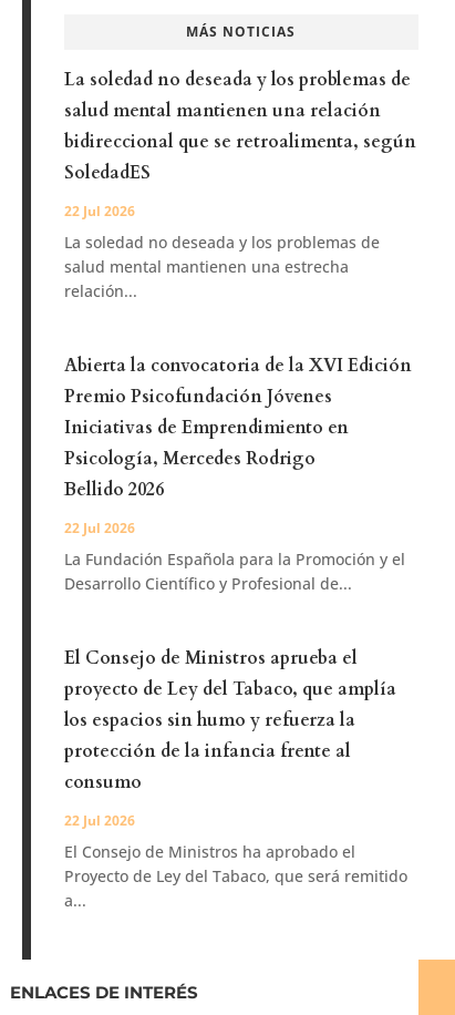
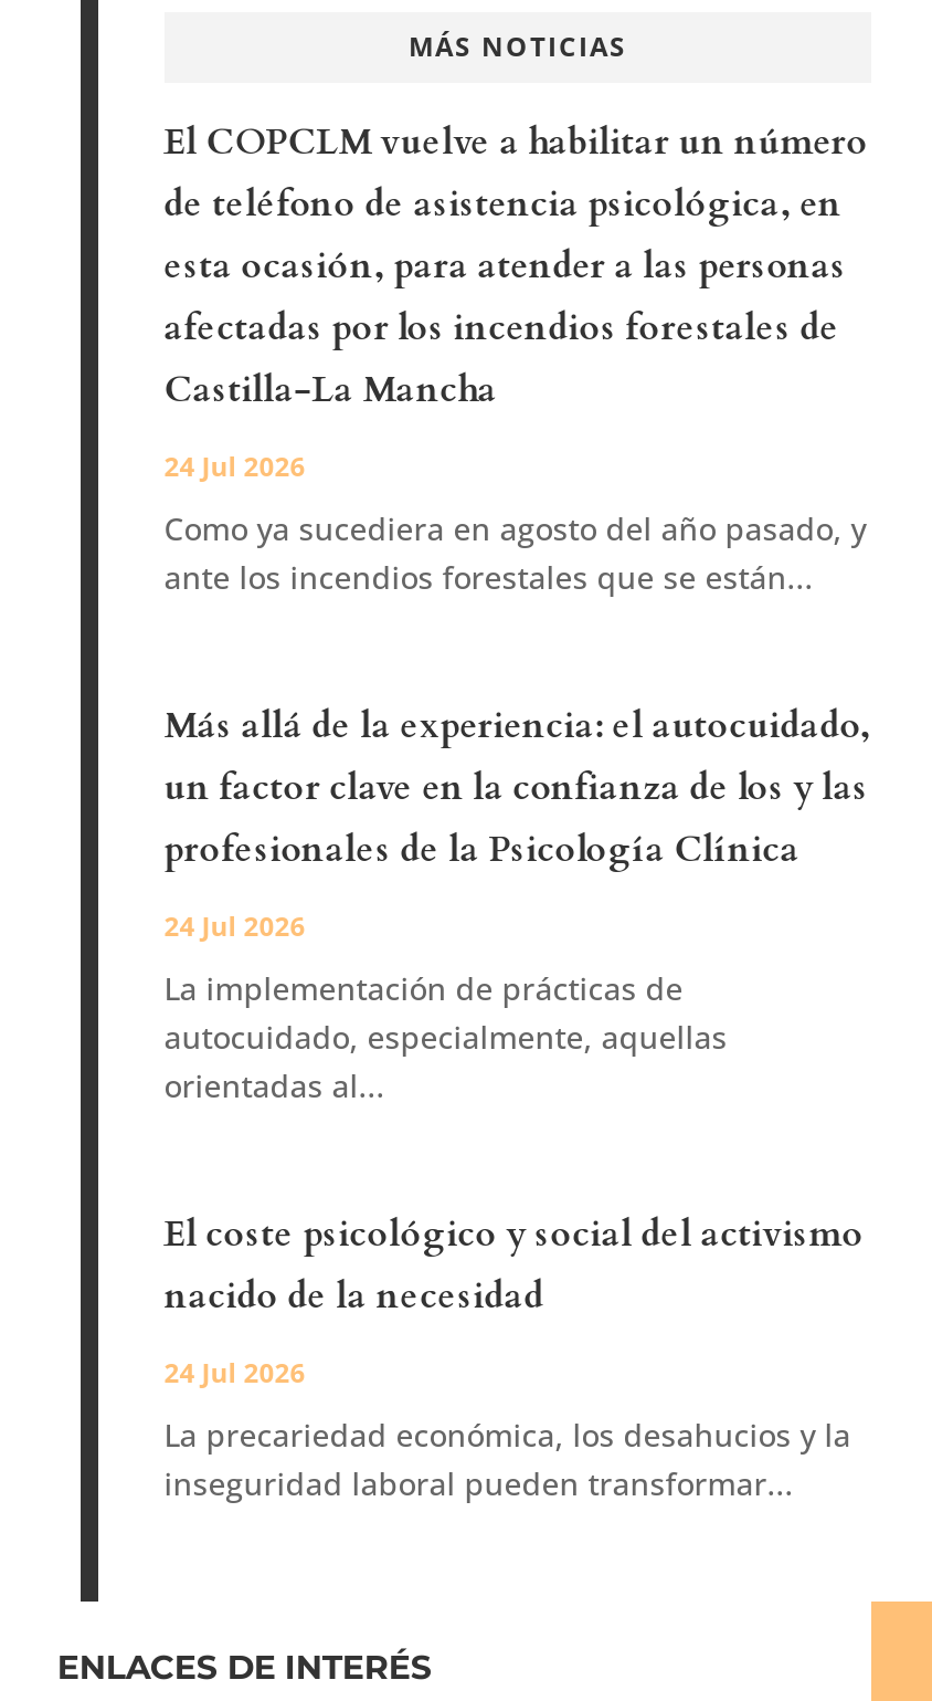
[64,68,416,185] La soledad no deseada y los problemas de | salud mental mantienen una relación | bidireccional que se retroalimenta, según | SoledadES -> [164,119,869,415] El COPCLM vuelve a habilitar un número | de teléfono de asistencia psicológica, en | esta ocasión, para atender a las personas | afectadas por los incendios forestales de | Castilla-La Mancha
[64,202,135,221] 22 Jul 2026 -> [164,449,305,486] 24 Jul 2026
[64,232,379,302] La soledad no deseada y los problemas de | salud mental mantienen una estrecha | relación... -> [164,508,866,599] Como ya sucediera en agosto del año pasado, y | ante los incendios forestales que se están...
[64,354,412,502] Abierta la convocatoria de la XVI Edición | Premio Psicofundación Jóvenes | Iniciativas de Emprendimiento en | Psicología, Mercedes Rodrigo | Bellido 2026 -> [164,703,871,875] Más allá de la experiencia: el autocuidado, | un factor clave en la confianza de los y las | profesionales de la Psicología Clínica
[64,519,135,538] 22 Jul 2026 -> [164,908,305,946] 24 Jul 2026
[64,549,405,594] La Fundación Española para la Promoción y el | Desarrollo Científico y Profesional de... -> [164,968,727,1107] La implementación de prácticas de | autocuidado, especialmente, aquellas | orientadas al...
[64,646,396,795] El Consejo de Ministros aprueba el | proyecto de Ley del Tabaco, que amplía | los espacios sin humo y refuerza la | protección de la infancia frente al | consumo -> [164,1211,864,1322] El coste psicológico y social del activismo | nacido de la necesidad
[64,812,135,830] 22 Jul 2026 -> [164,1355,305,1392] 24 Jul 2026
[64,841,407,911] El Consejo de Ministros ha aprobado el | Proyecto de Ley del Tabaco, que será remitido | a... -> [164,1415,851,1505] La precariedad económica, los desahucios y la | inseguridad laboral pueden transformar...

